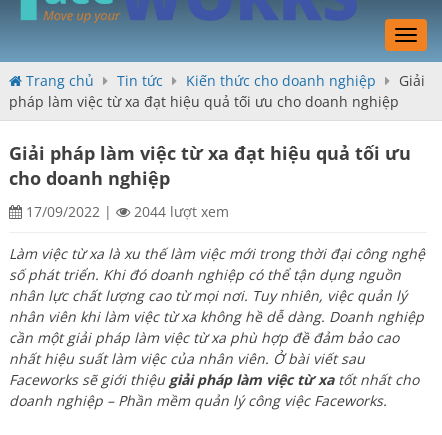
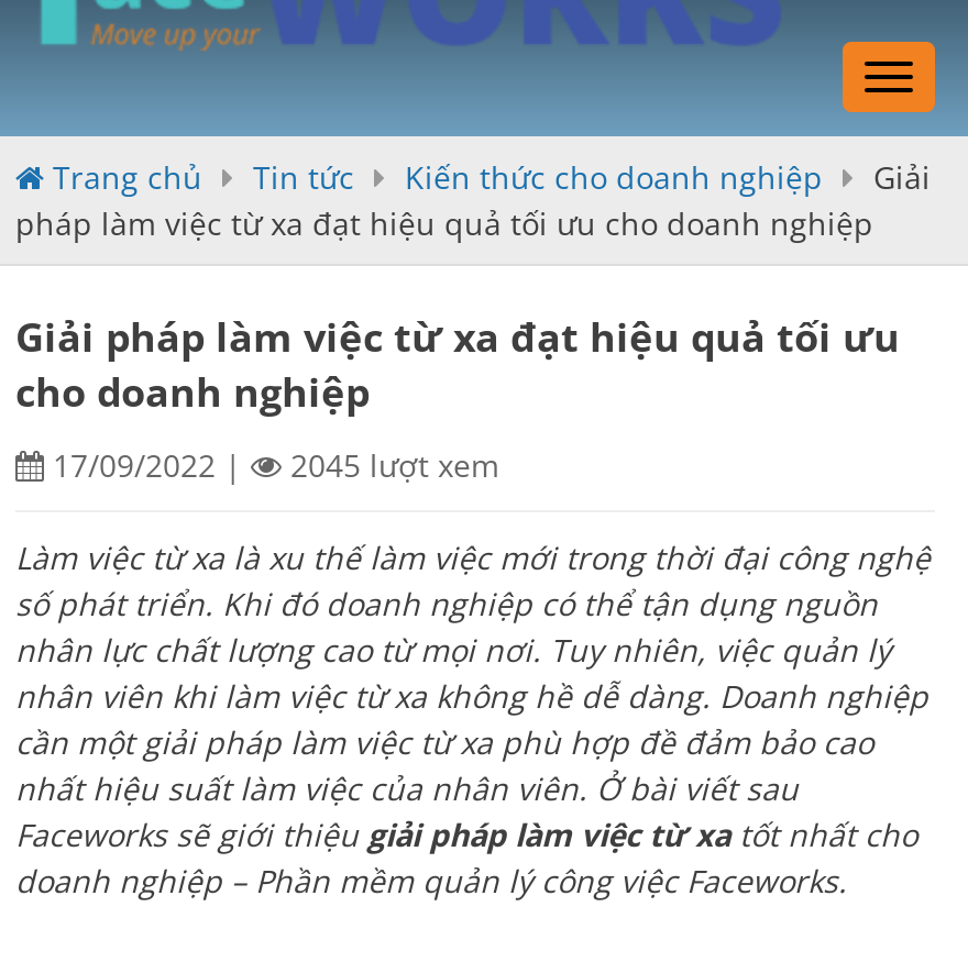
[130,202,229,221] 2044 lượt xem -> [282,444,499,486] 2045 lượt xem

